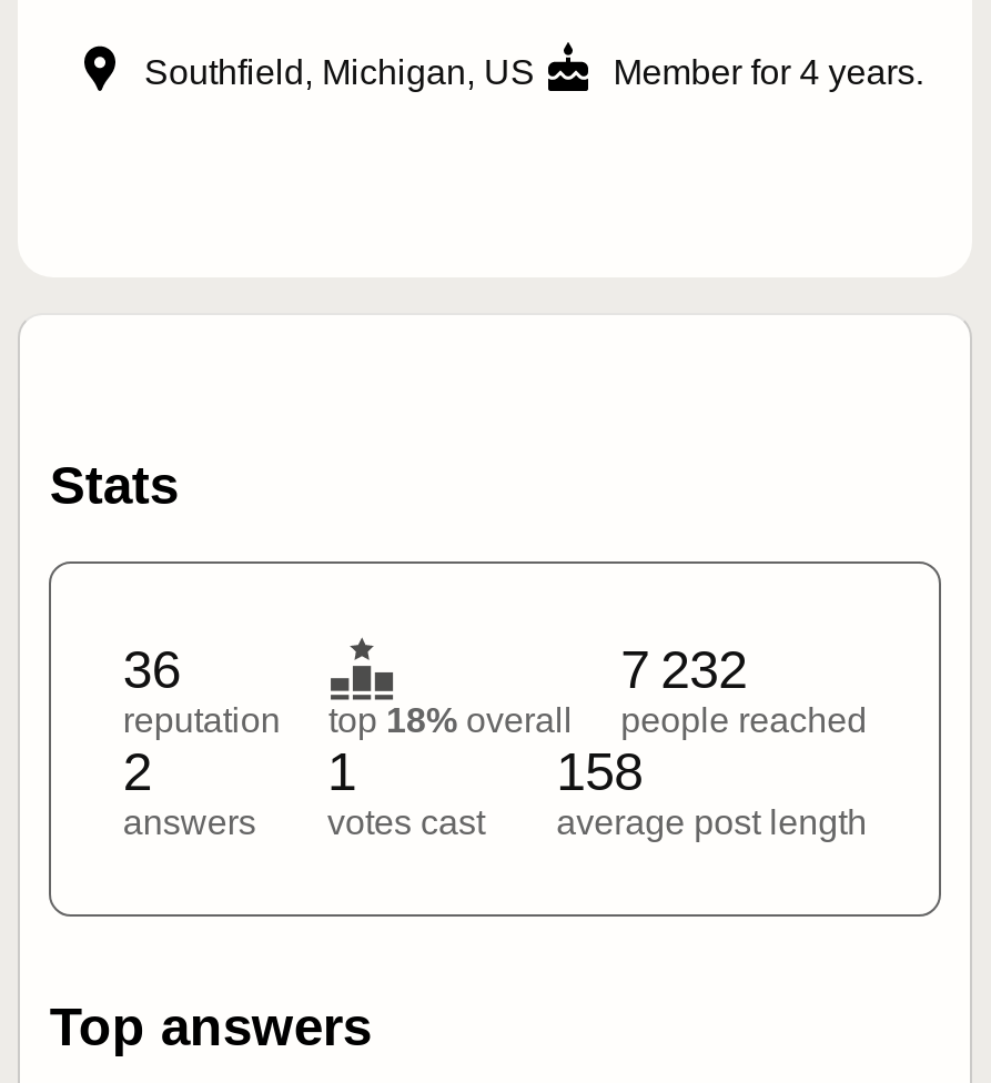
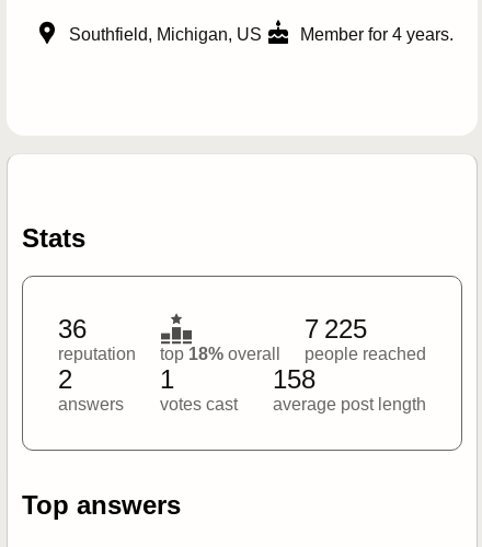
[621,639,747,699] 7 232 -> [304,314,367,343] 7 225

